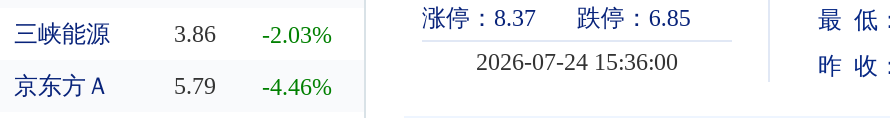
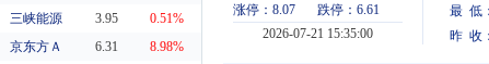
[422,4,536,32] 涨停：8.37 -> [233,2,295,17] 涨停：8.07
[577,4,691,32] 跌停：6.85 -> [318,2,380,17] 跌停：6.61
[174,20,216,48] 3.86 -> [95,11,118,26] 3.95
[262,20,332,48] -2.03% -> [150,11,184,26] 0.51%
[476,48,678,76] 2026-07-24 15:36:00 -> [263,26,373,41] 2026-07-21 15:35:00
[174,72,216,100] 5.79 -> [95,39,118,54] 6.31
[262,72,332,100] -4.46% -> [150,39,184,54] 8.98%

